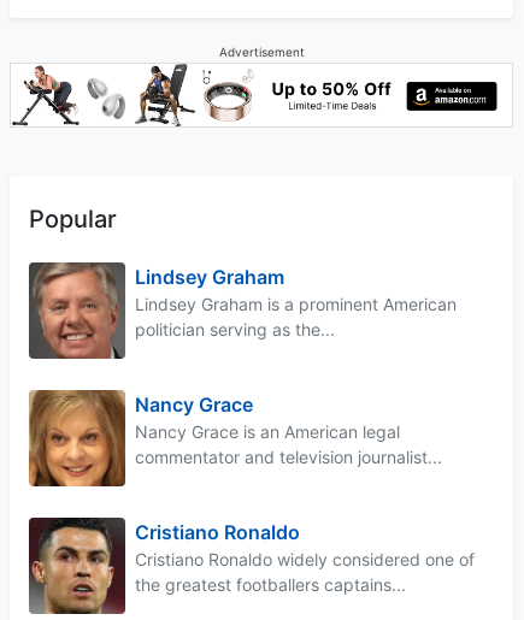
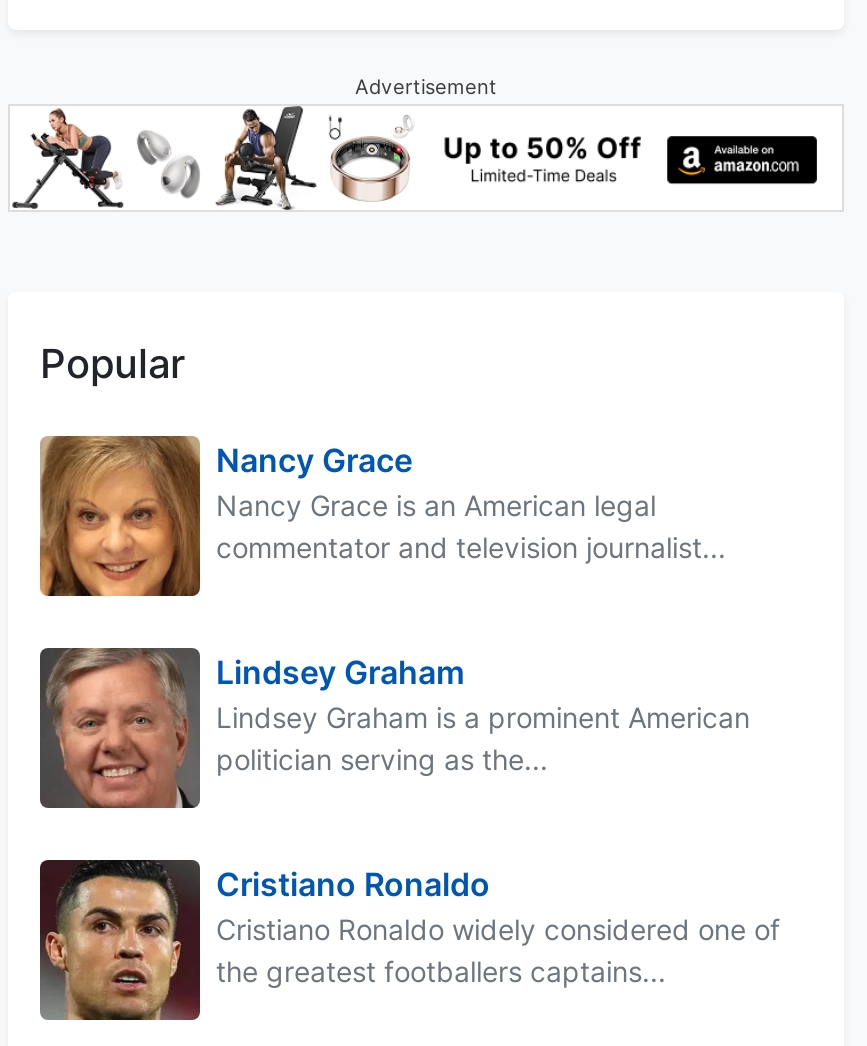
moved [30,260,457,360] -> [42,644,750,810]: [image] | Lindsey Graham | Lindsey Graham is a prominent American | politician serving as the...
moved [28,389,442,488] -> [38,434,726,598]: [image] | Nancy Grace | Nancy Grace is an American legal | commentator and television journalist...

